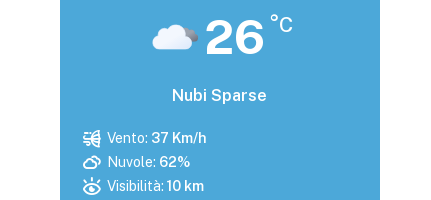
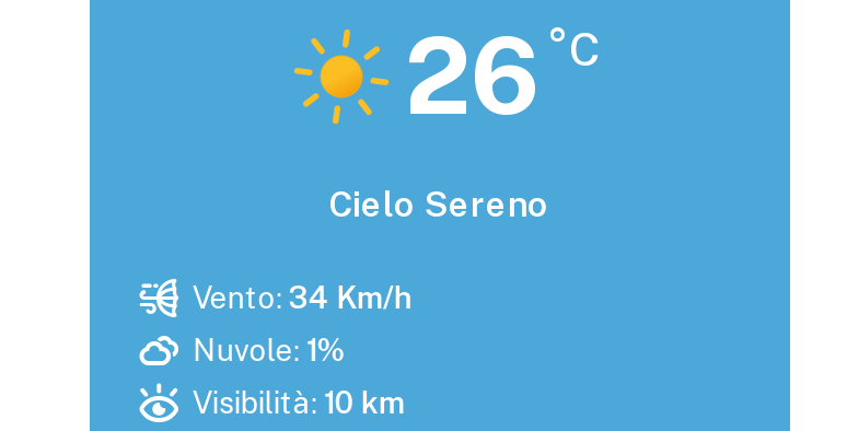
[151,16,267,105] [image] | Nubi Sparse -> [291,27,549,225] [image] | Cielo Sereno
[107,130,207,146] Vento: 37 Km/h -> [192,280,413,315] Vento: 34 Km/h
[107,154,190,170] Nuvole: 62% -> [192,332,346,367] Nuvole: 1%

